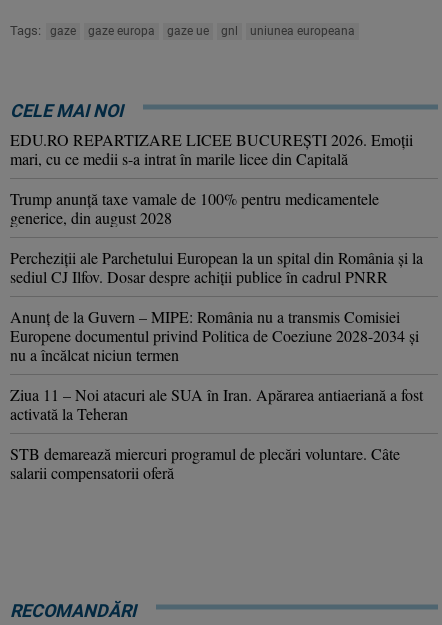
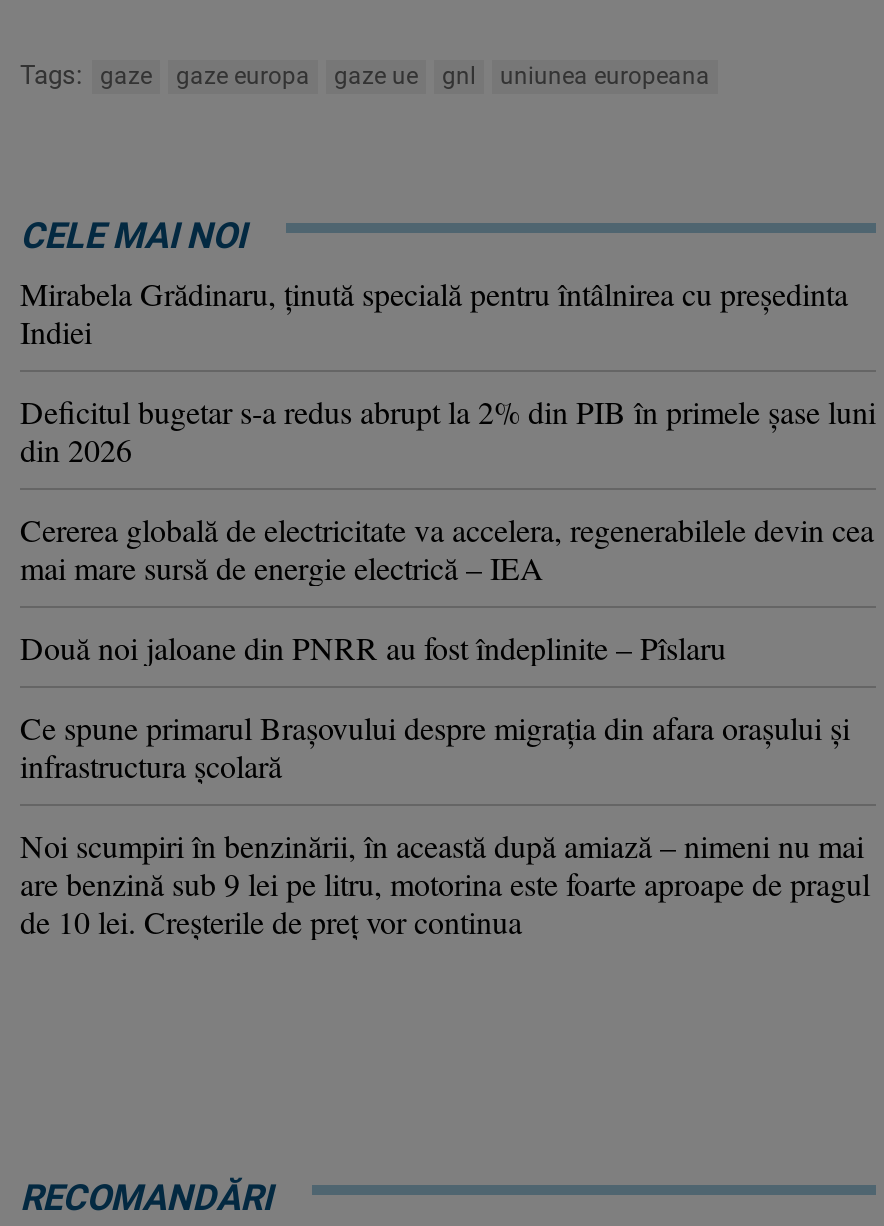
[10,129,413,169] EDU.RO REPARTIZARE LICEE BUCUREŞTI 2026. Emoţii | mari, cu ce medii s-a intrat în marile licee din Capitală -> [20,272,848,352] Mirabela Grădinaru, ţinută specială pentru întâlnirea cu preşedinta | Indiei
[10,188,379,228] Trump anunţă taxe vamale de 100% pentru medicamentele | generice, din august 2028 -> [20,390,876,470] Deficitul bugetar s-a redus abrupt la 2% din PIB în primele șase luni | din 2026
[10,247,423,287] Percheziţii ale Parchetului European la un spital din România şi la | sediul CJ Ilfov. Dosar despre achiţii publice în cadrul PNRR -> [20,508,874,588] Cererea globală de electricitate va accelera, regenerabilele devin cea | mai mare sursă de energie electrică – IEA
[10,306,419,365] Anunţ de la Guvern – MIPE: România nu a transmis Comisiei | Europene documentul privind Politica de Coeziune 2028-2034 şi | nu a încălcat niciun termen -> [20,626,726,668] Două noi jaloane din PNRR au fost îndeplinite – Pîslaru
[10,384,423,424] Ziua 11 – Noi atacuri ale SUA în Iran. Apărarea antiaeriană a fost | activată la Teheran -> [20,706,850,786] Ce spune primarul Brașovului despre migraţia din afara oraşului şi | infrastructura şcolară
[10,443,400,483] STB demarează miercuri programul de plecări voluntare. Câte | salarii compensatorii oferă -> [20,824,870,942] Noi scumpiri în benzinării, în această după amiază – nimeni nu mai | are benzină sub 9 lei pe litru, motorina este foarte aproape de pragul | de 10 lei. Creșterile de preț vor continua

